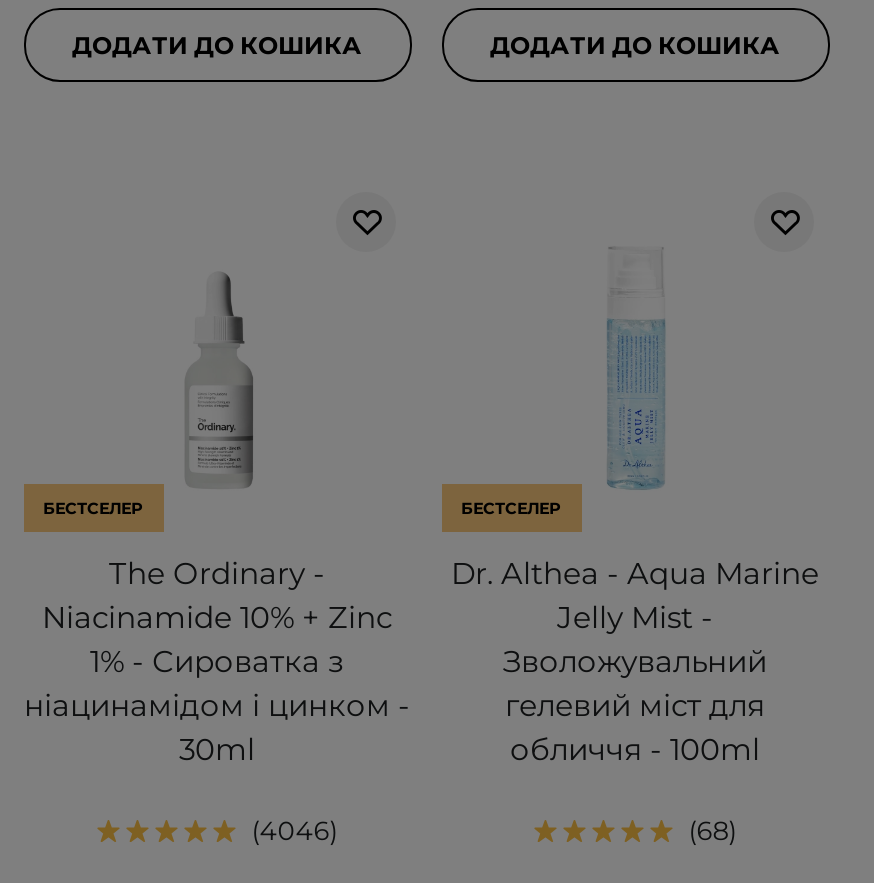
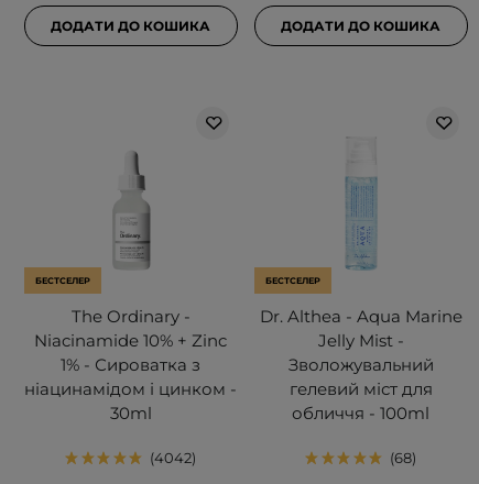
[260,815,330,847] 4046 -> [154,449,192,467] 4042

